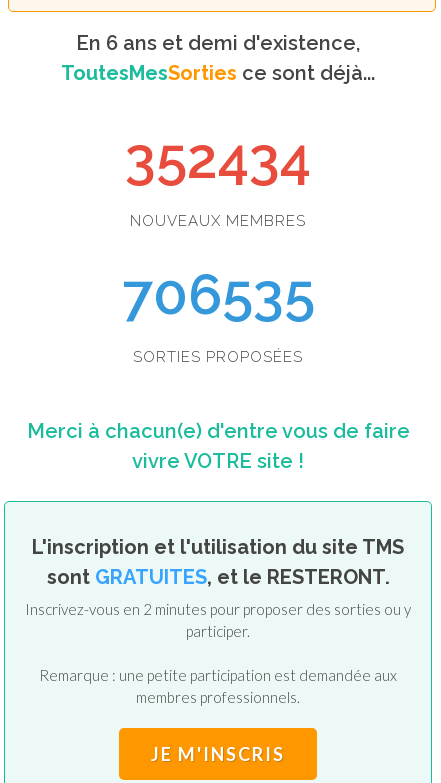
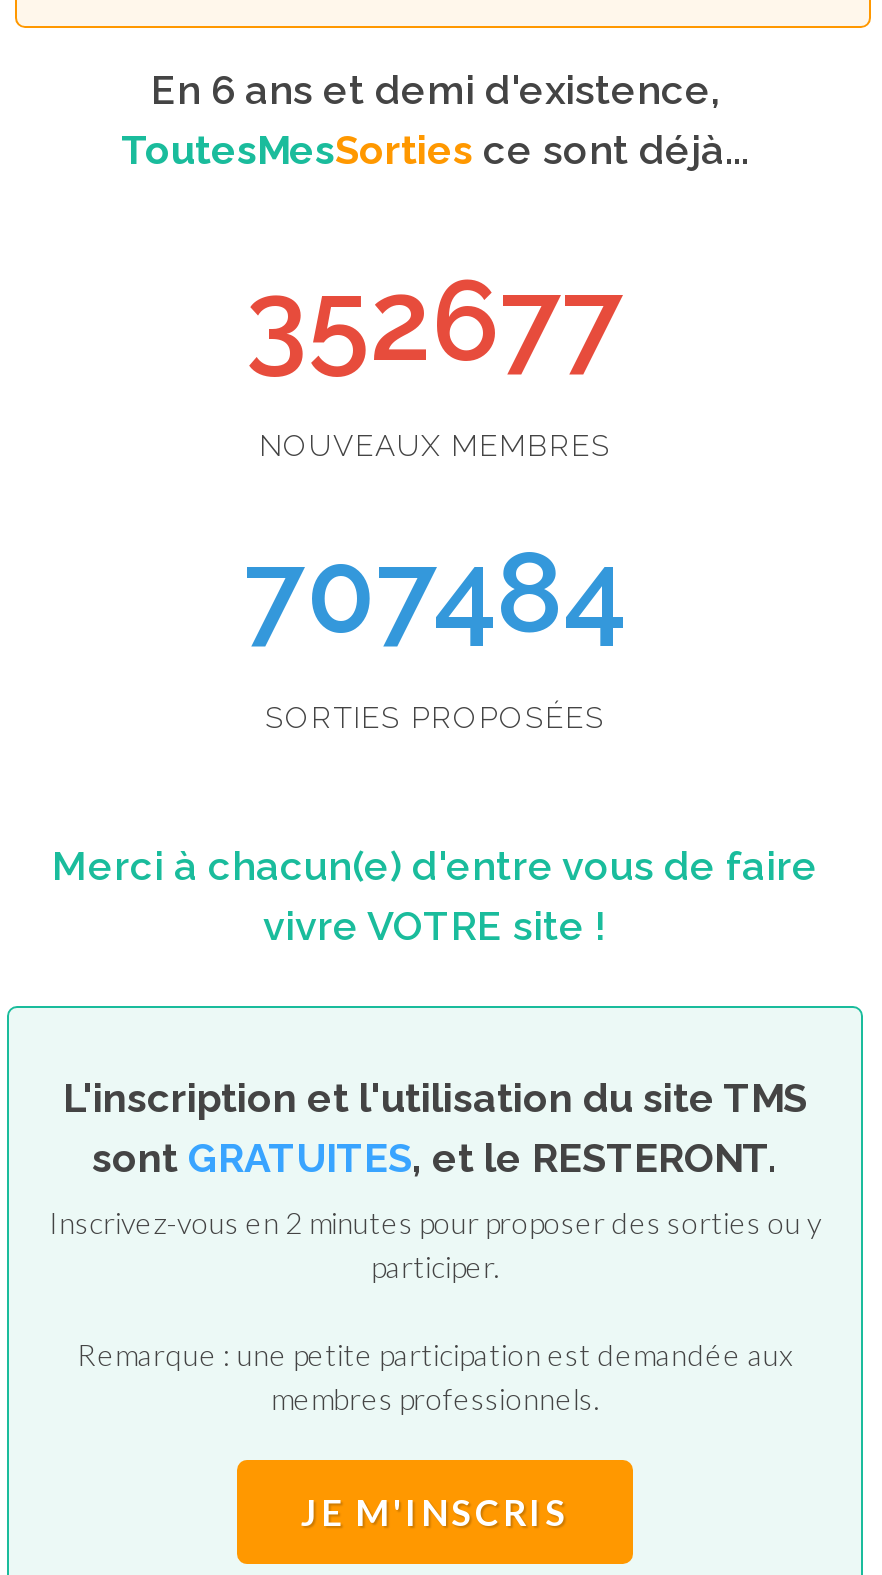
[125,125,311,191] 352434 -> [246,254,624,386] 352677
[121,261,314,327] 706535 -> [244,526,626,658] 707484

